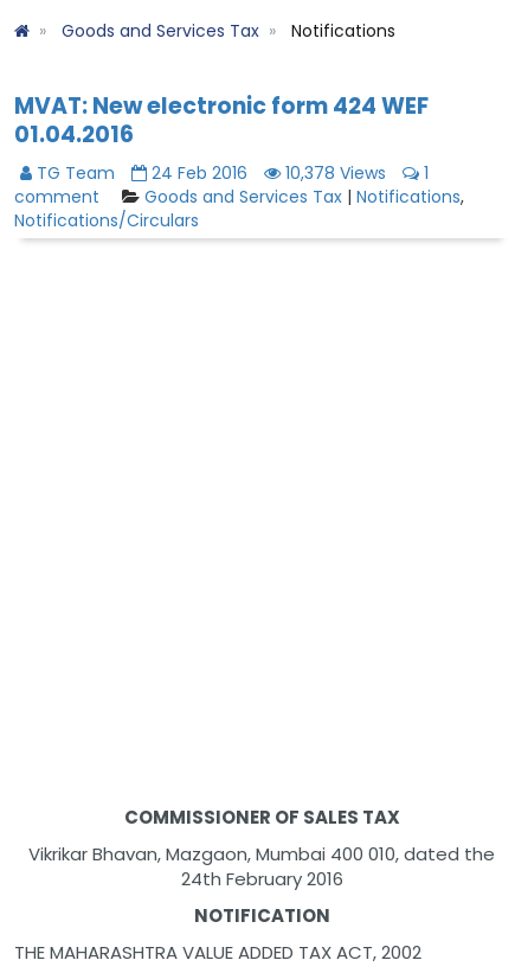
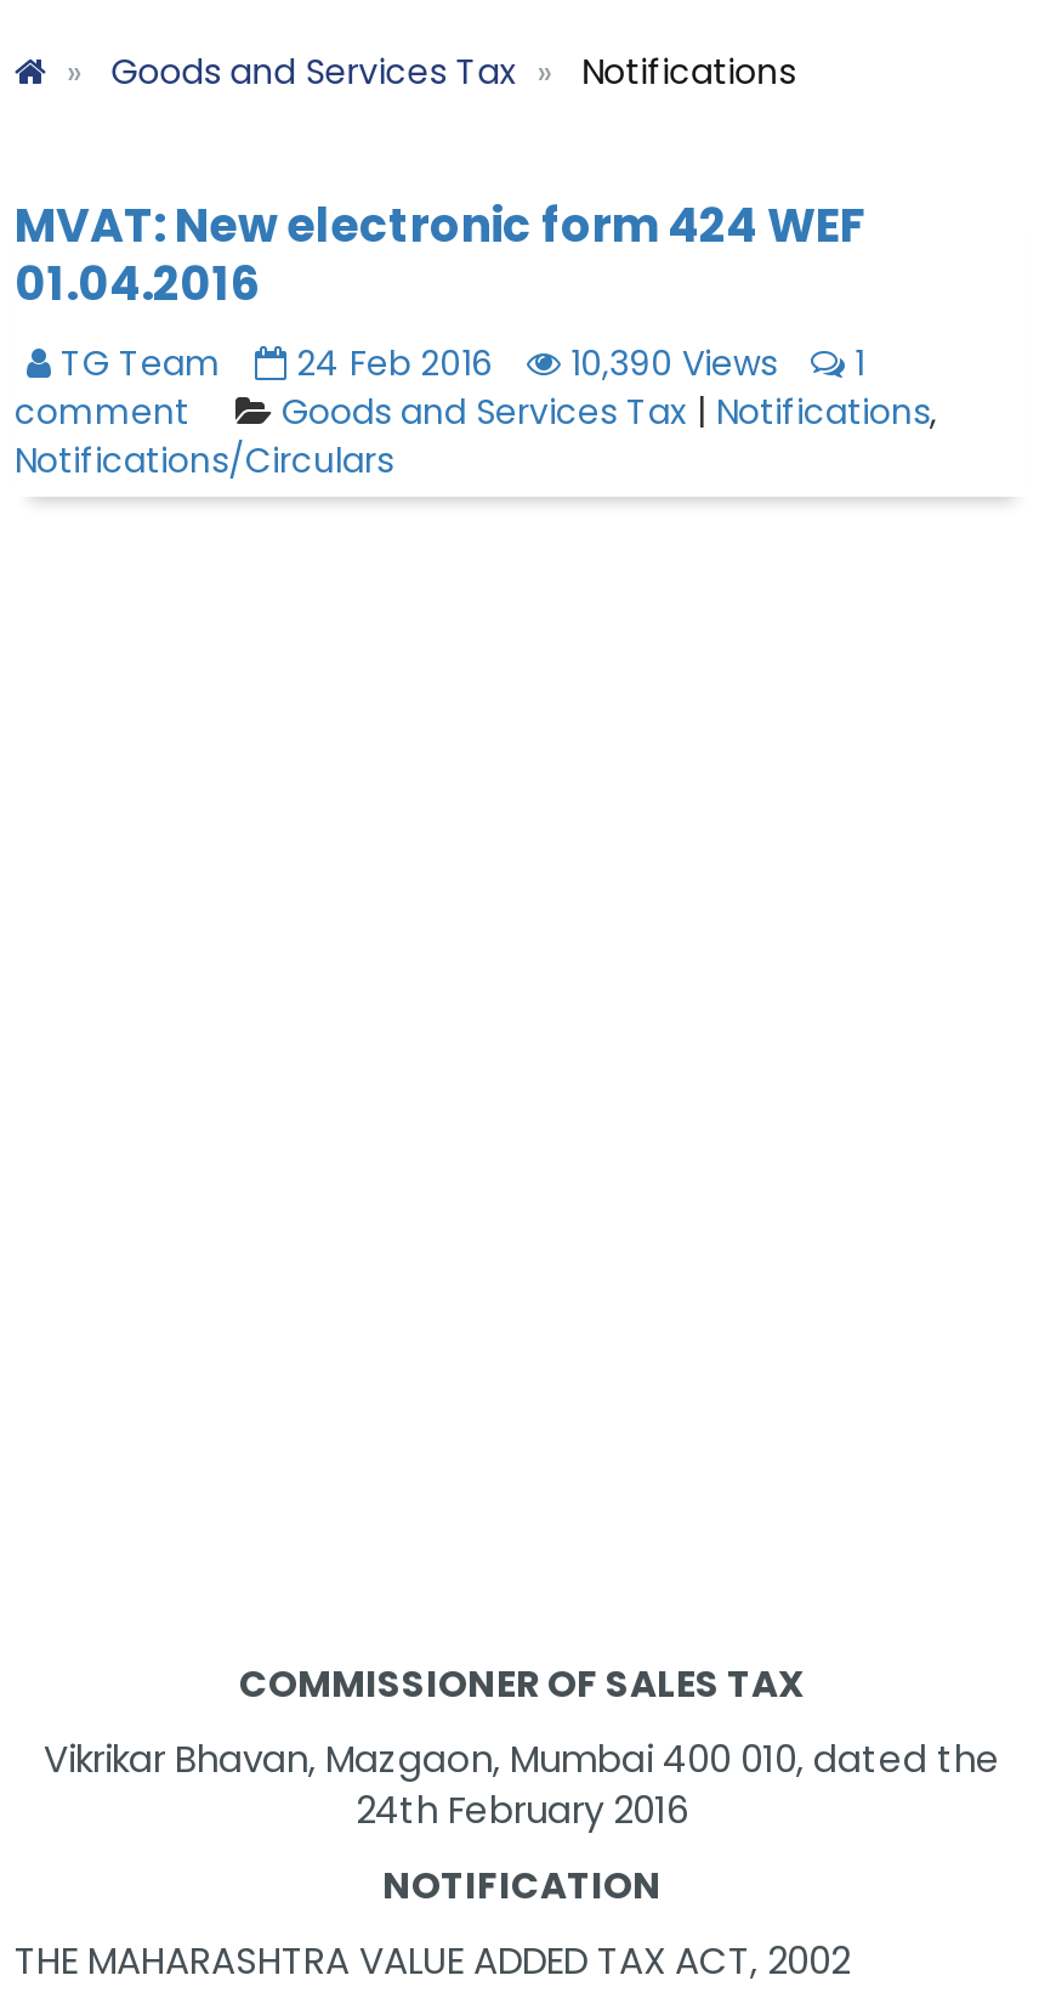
[32,161,429,185] TG Team 24 Feb 2016 10,378 Views 1 -> [51,339,864,387] TG Team 24 Feb 2016 10,390 Views 1

